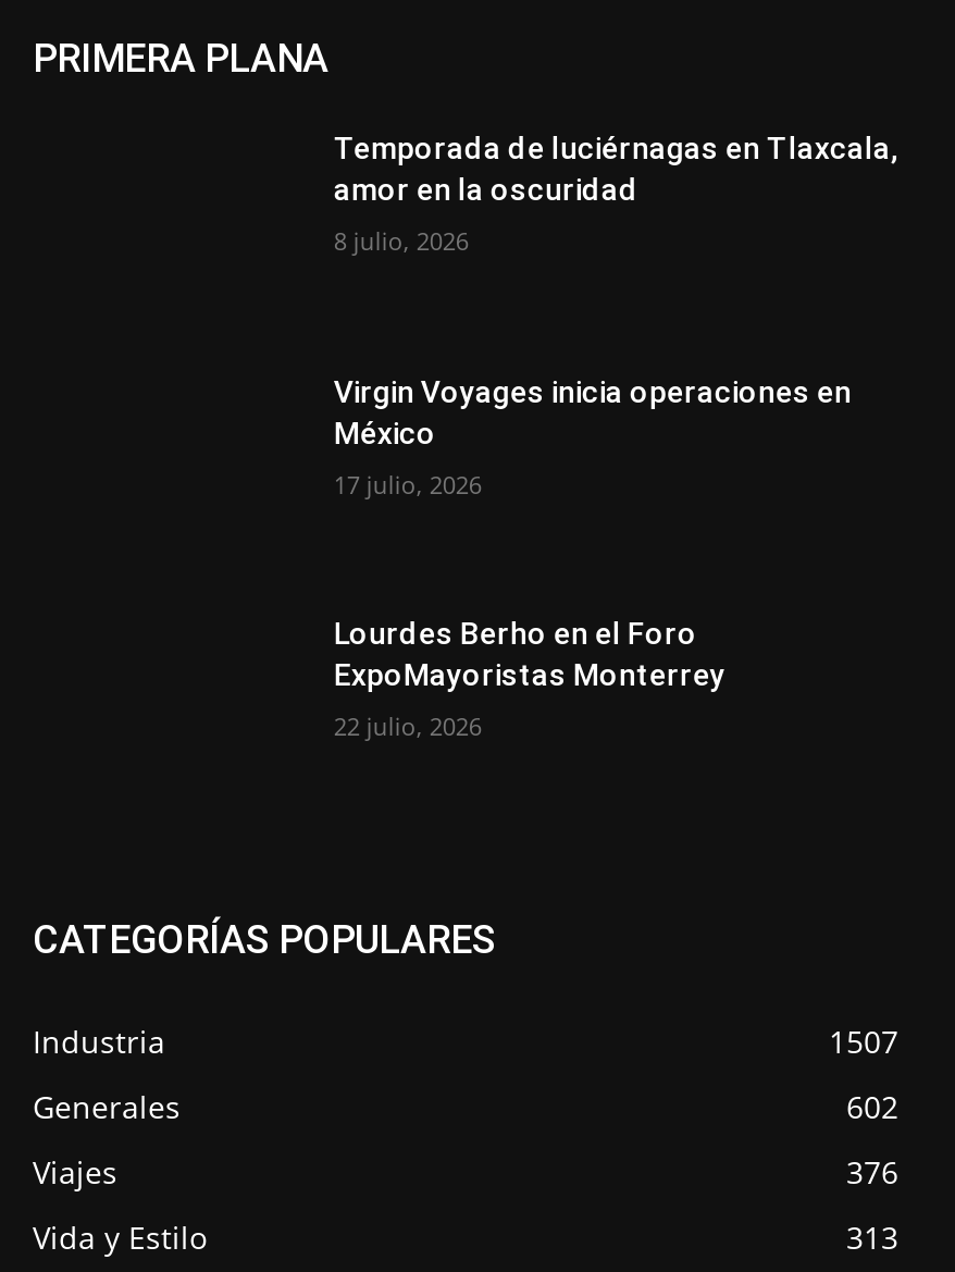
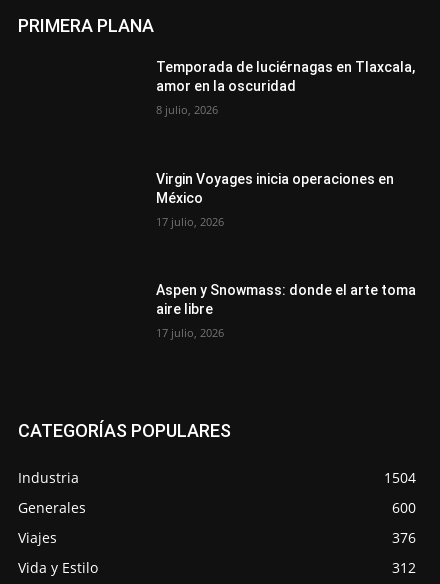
[334,617,725,693] Lourdes Berho en el Foro | ExpoMayoristas Monterrey -> [156,282,416,317] Aspen y Snowmass: donde el arte toma | aire libre
[334,710,482,743] 22 julio, 2026 -> [156,325,224,340] 17 julio, 2026
[829,1020,898,1062] 1507 -> [384,468,416,487] 1504
[846,1086,898,1127] 602 -> [392,498,416,517] 600
[846,1216,898,1258] 313 -> [392,558,416,577] 312

